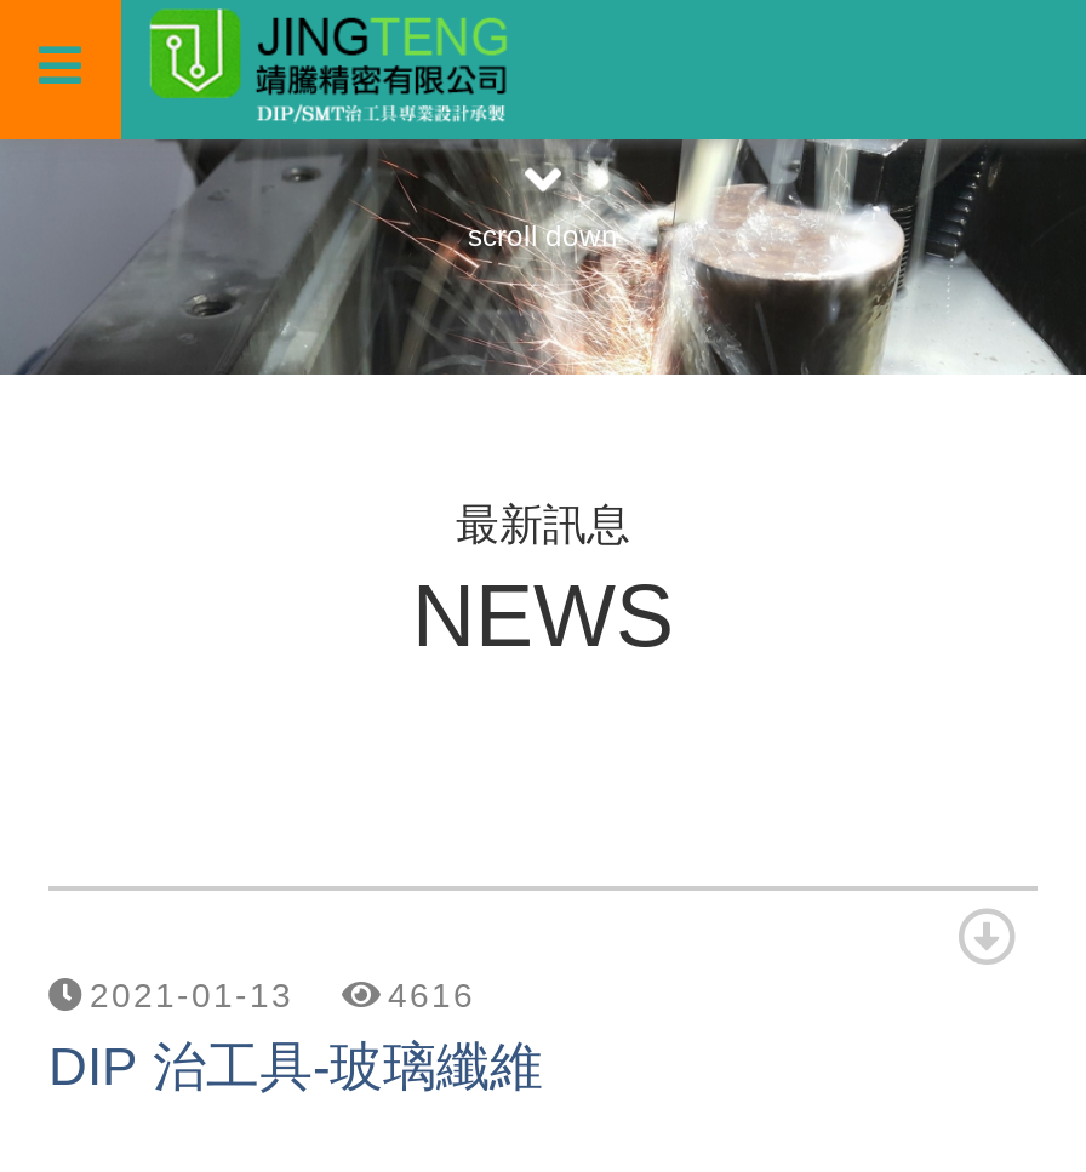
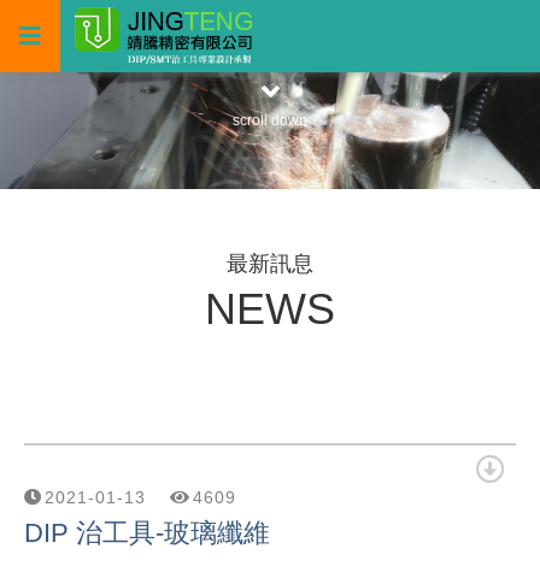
[90,975,475,1014] 2021-01-13 4616 -> [45,487,236,507] 2021-01-13 4609

